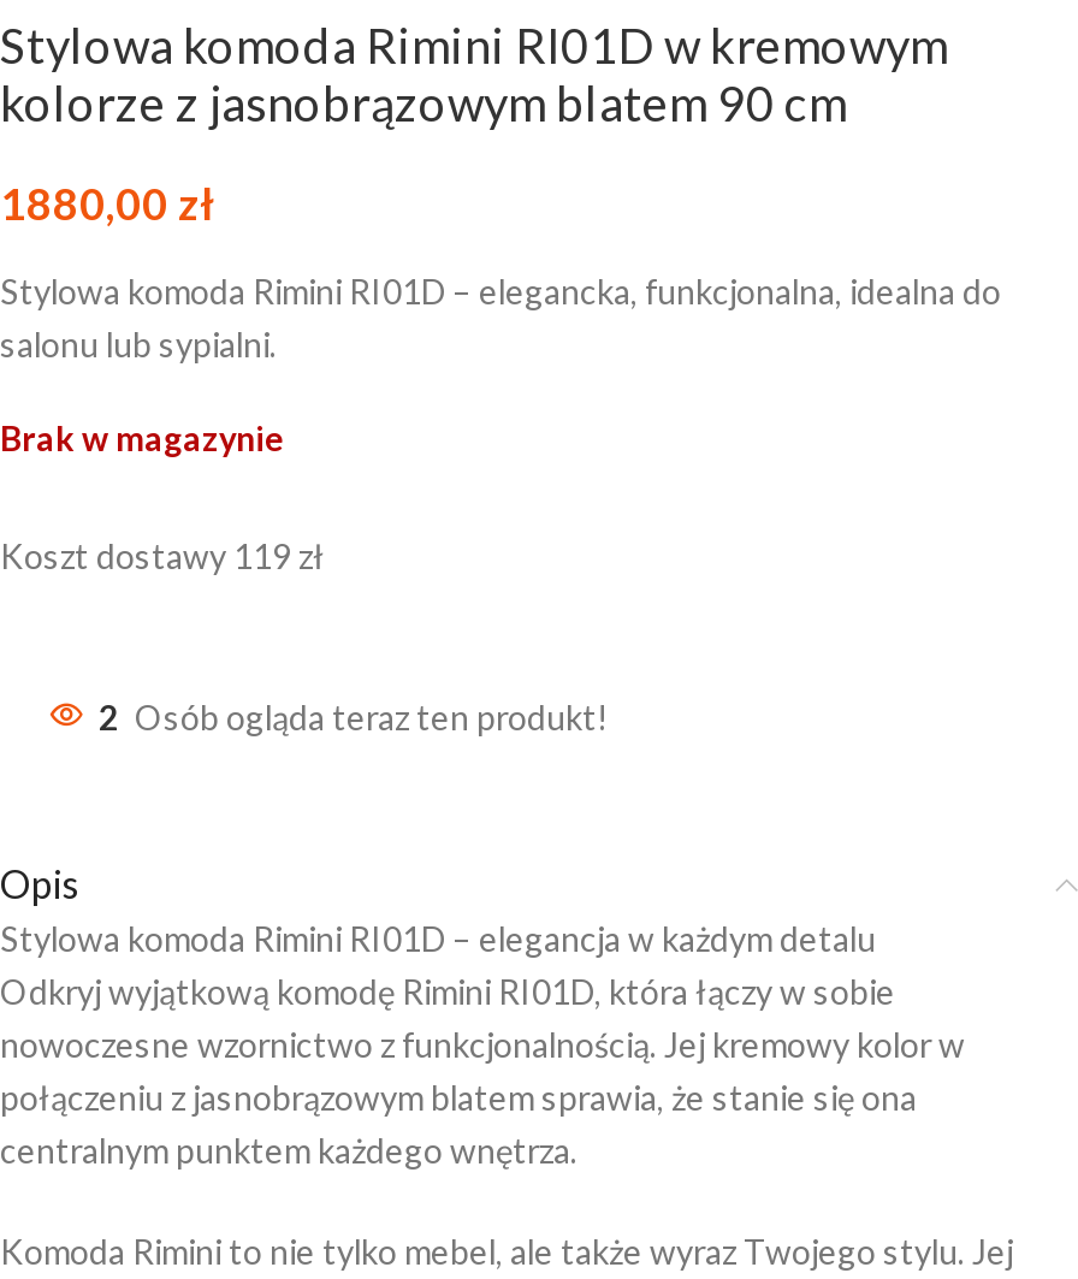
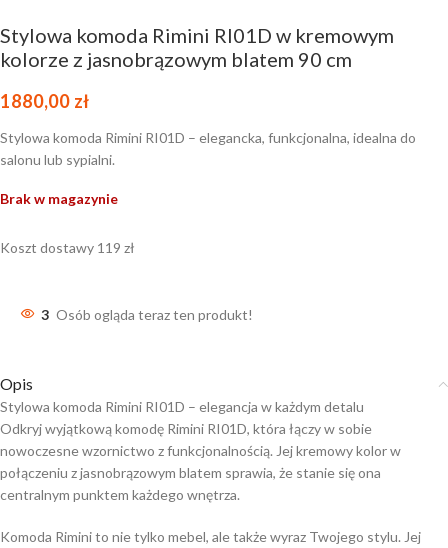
[99,697,609,738] 2 Osób ogląda teraz ten produkt! -> [41,306,253,323] 3 Osób ogląda teraz ten produkt!

